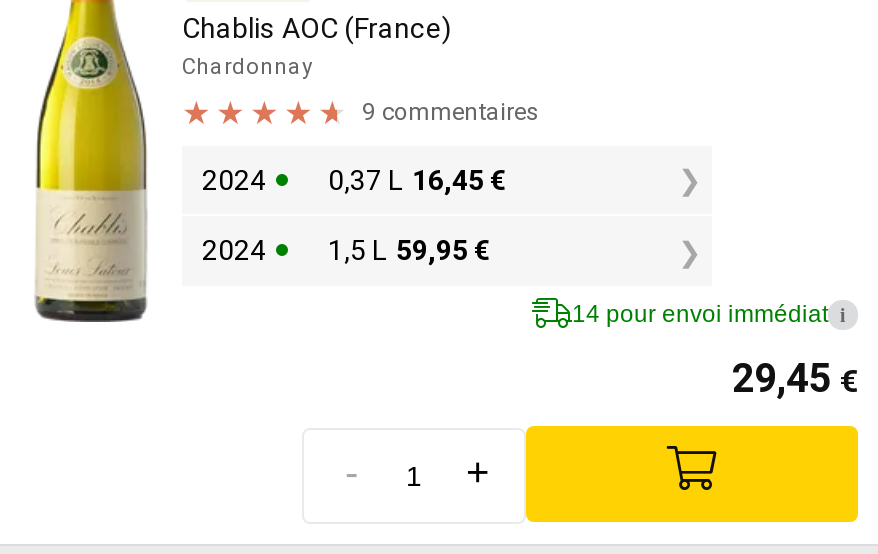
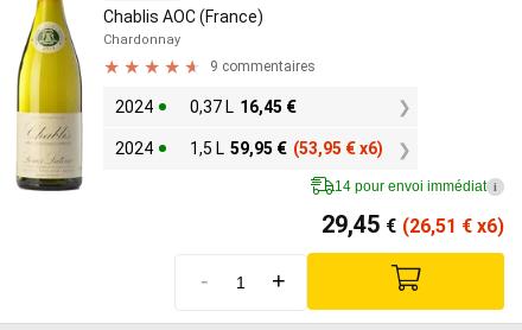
[202,234,492,266] 2024 1,5 L 59,95 € -> [115,139,383,158] 2024 1,5 L 59,95 € (53,95 €x6)
[732,353,858,401] 29,45 € -> [322,210,504,238] 29,45 € (26,51 €x6)

